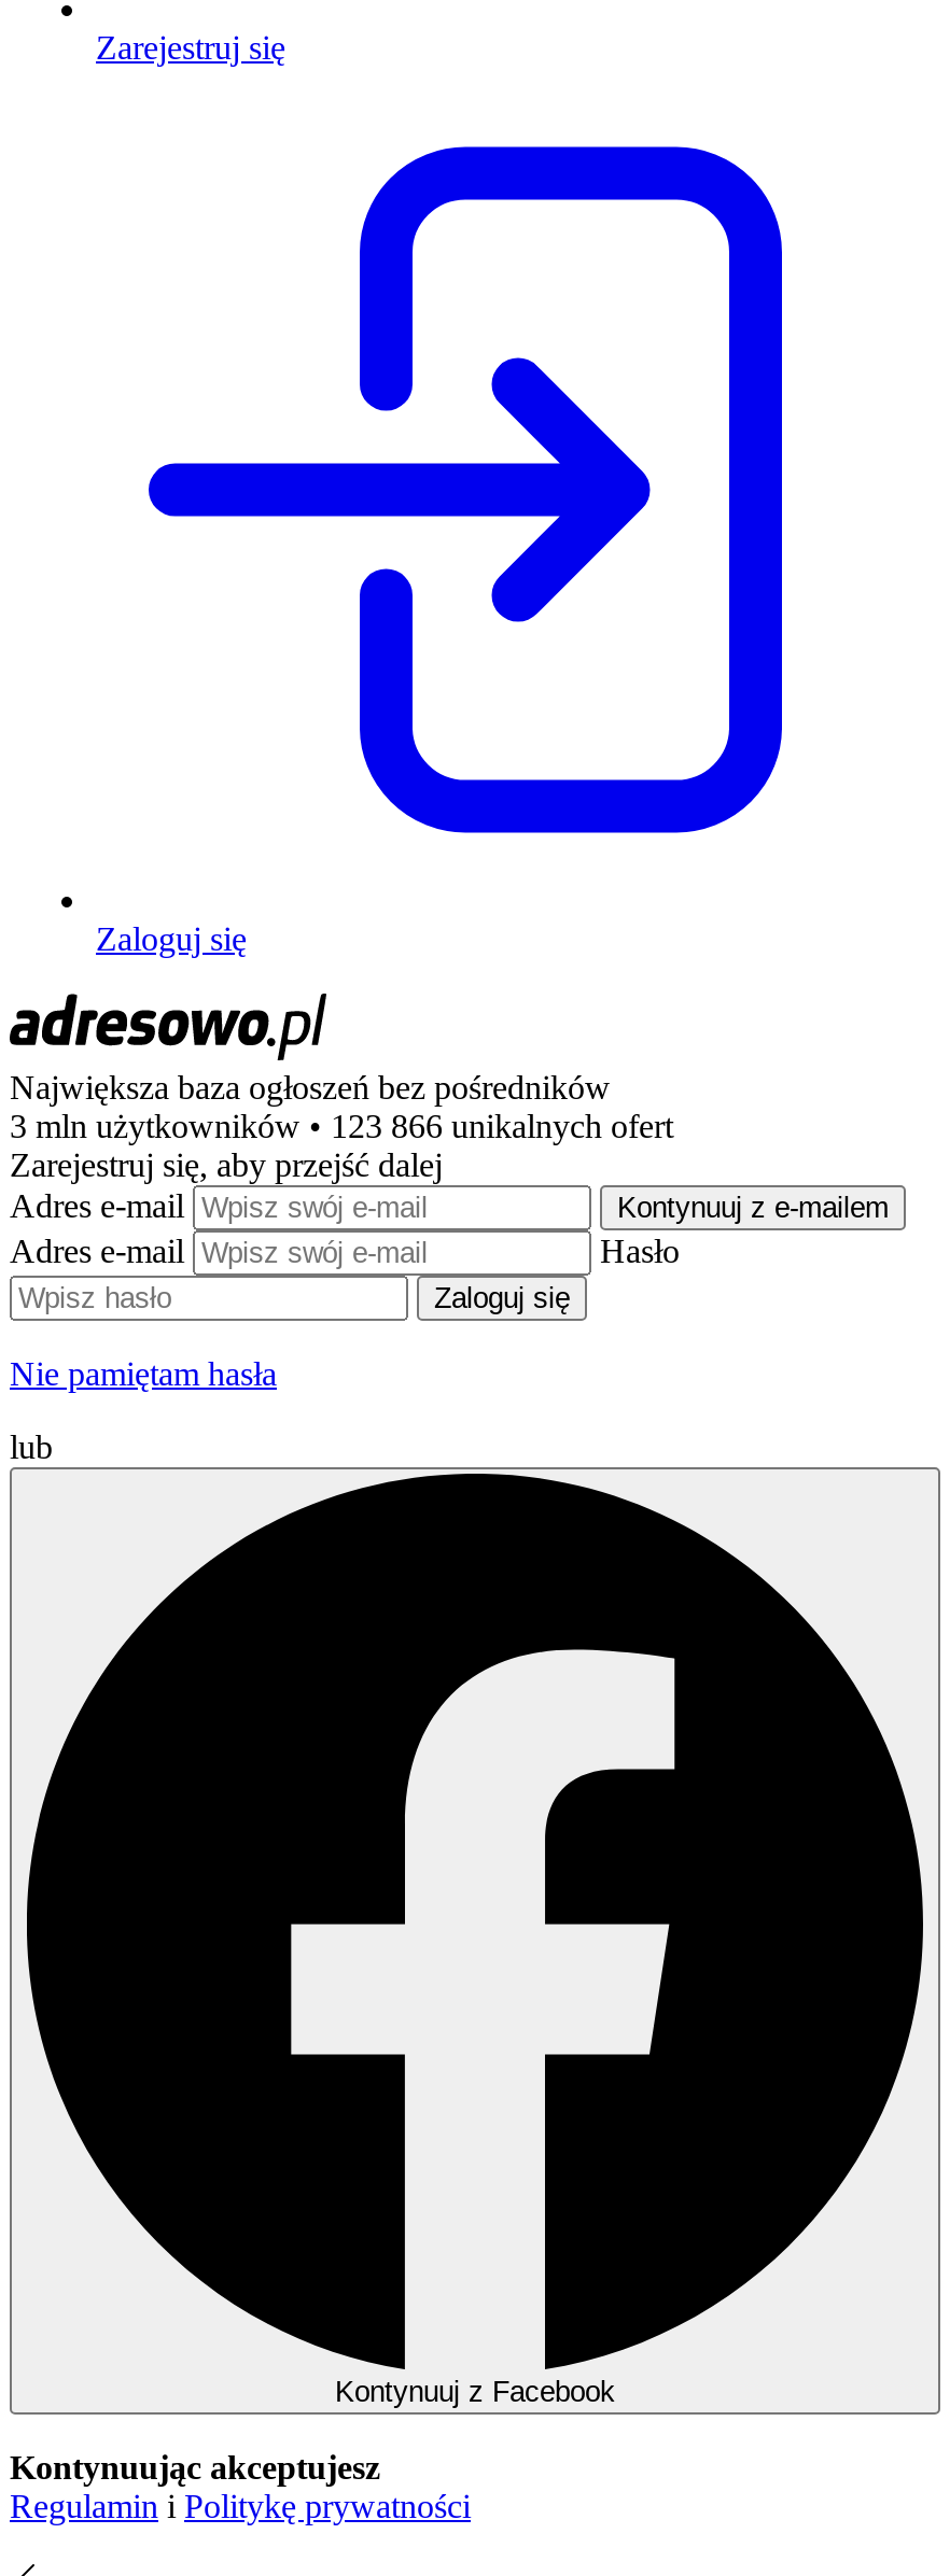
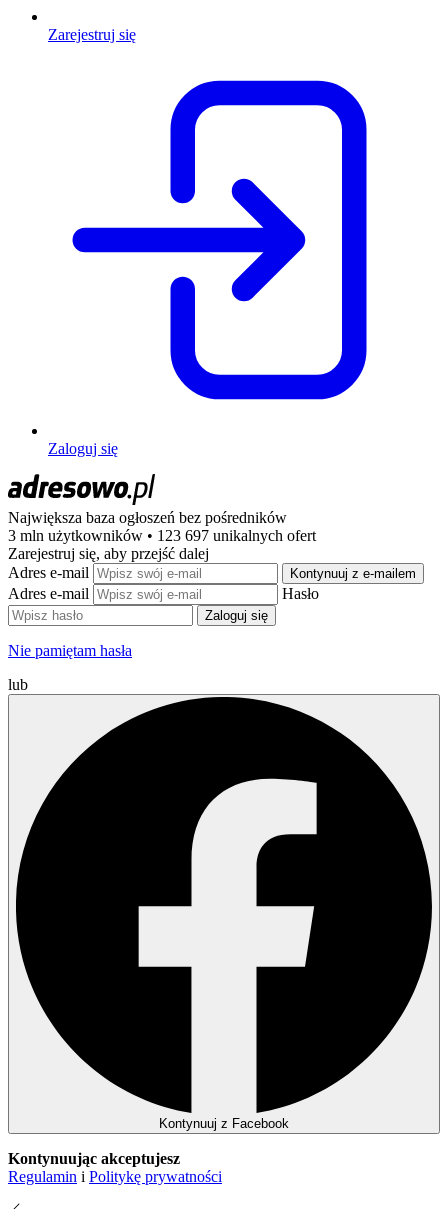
[10,1107,673,1144] 3 mln użytkowników • 123 866 unikalnych ofert -> [8,527,316,544] 3 mln użytkowników • 123 697 unikalnych ofert

